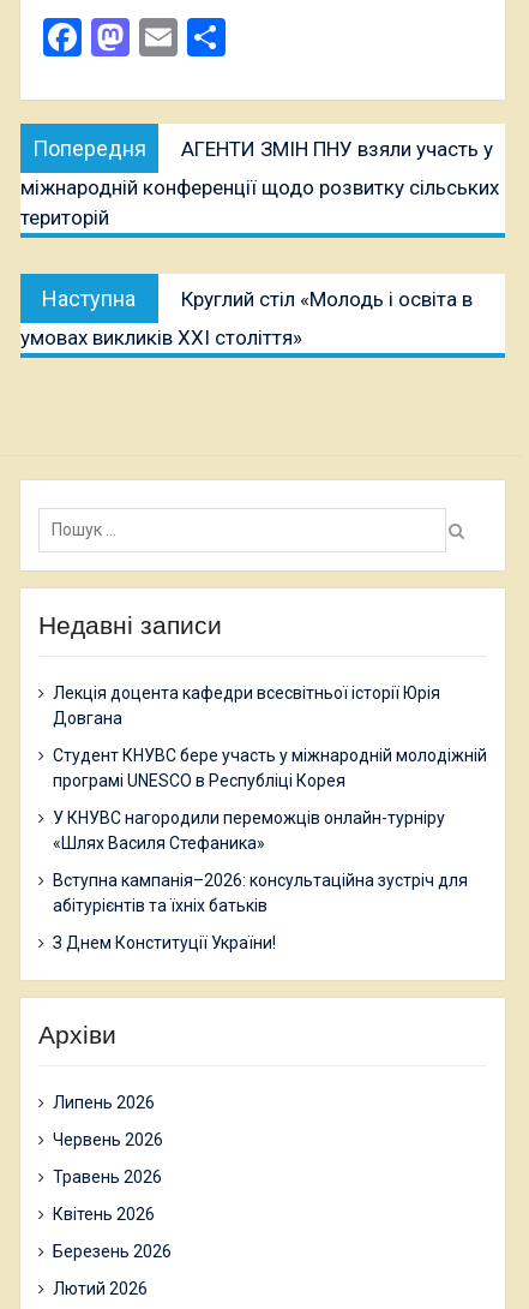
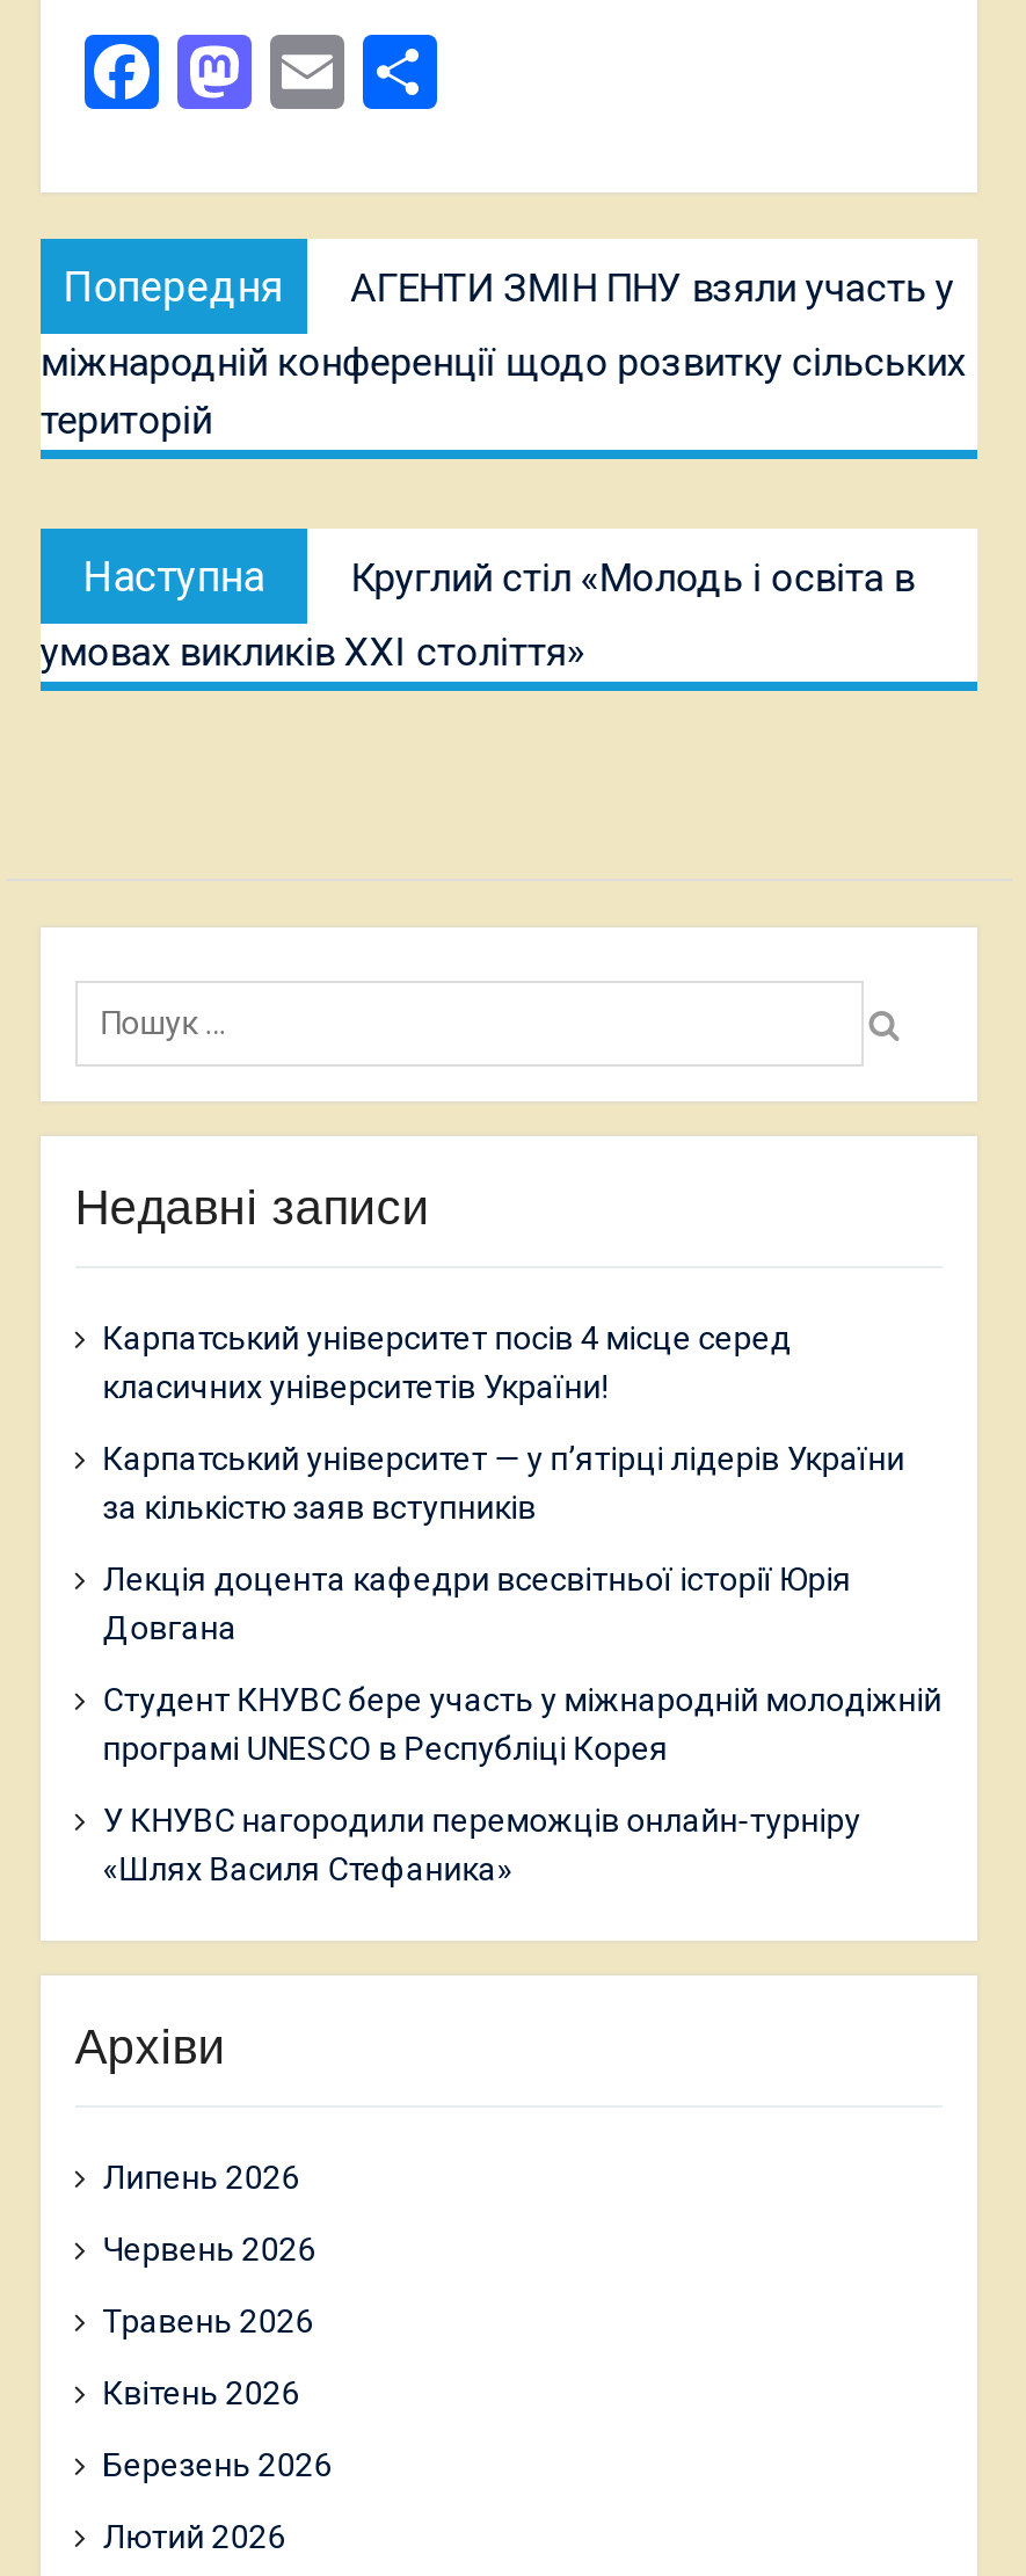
none -> [102,1319,905,1526] Карпатський університет посів 4 місце серед | класичних університетів України! | Карпатський університет — у п’ятірці лідерів України | за кількістю заяв вступників
moved [52,683,487,853] -> [102,1560,942,1887]: Лекція доцента кафедри всесвітньої історії Юрія | Довгана | Студент КНУВС бере участь у міжнародній молодіжній | програмі UNESCO в Республіці Корея | У КНУВС нагородили переможців онлайн-турніру | «Шлях Василя Стефаника»
[52,871,467,952] Вступна кампанія–2026: консультаційна зустріч для | абітурієнтів та їхніх батьків | З Днем Конституції України! -> none

